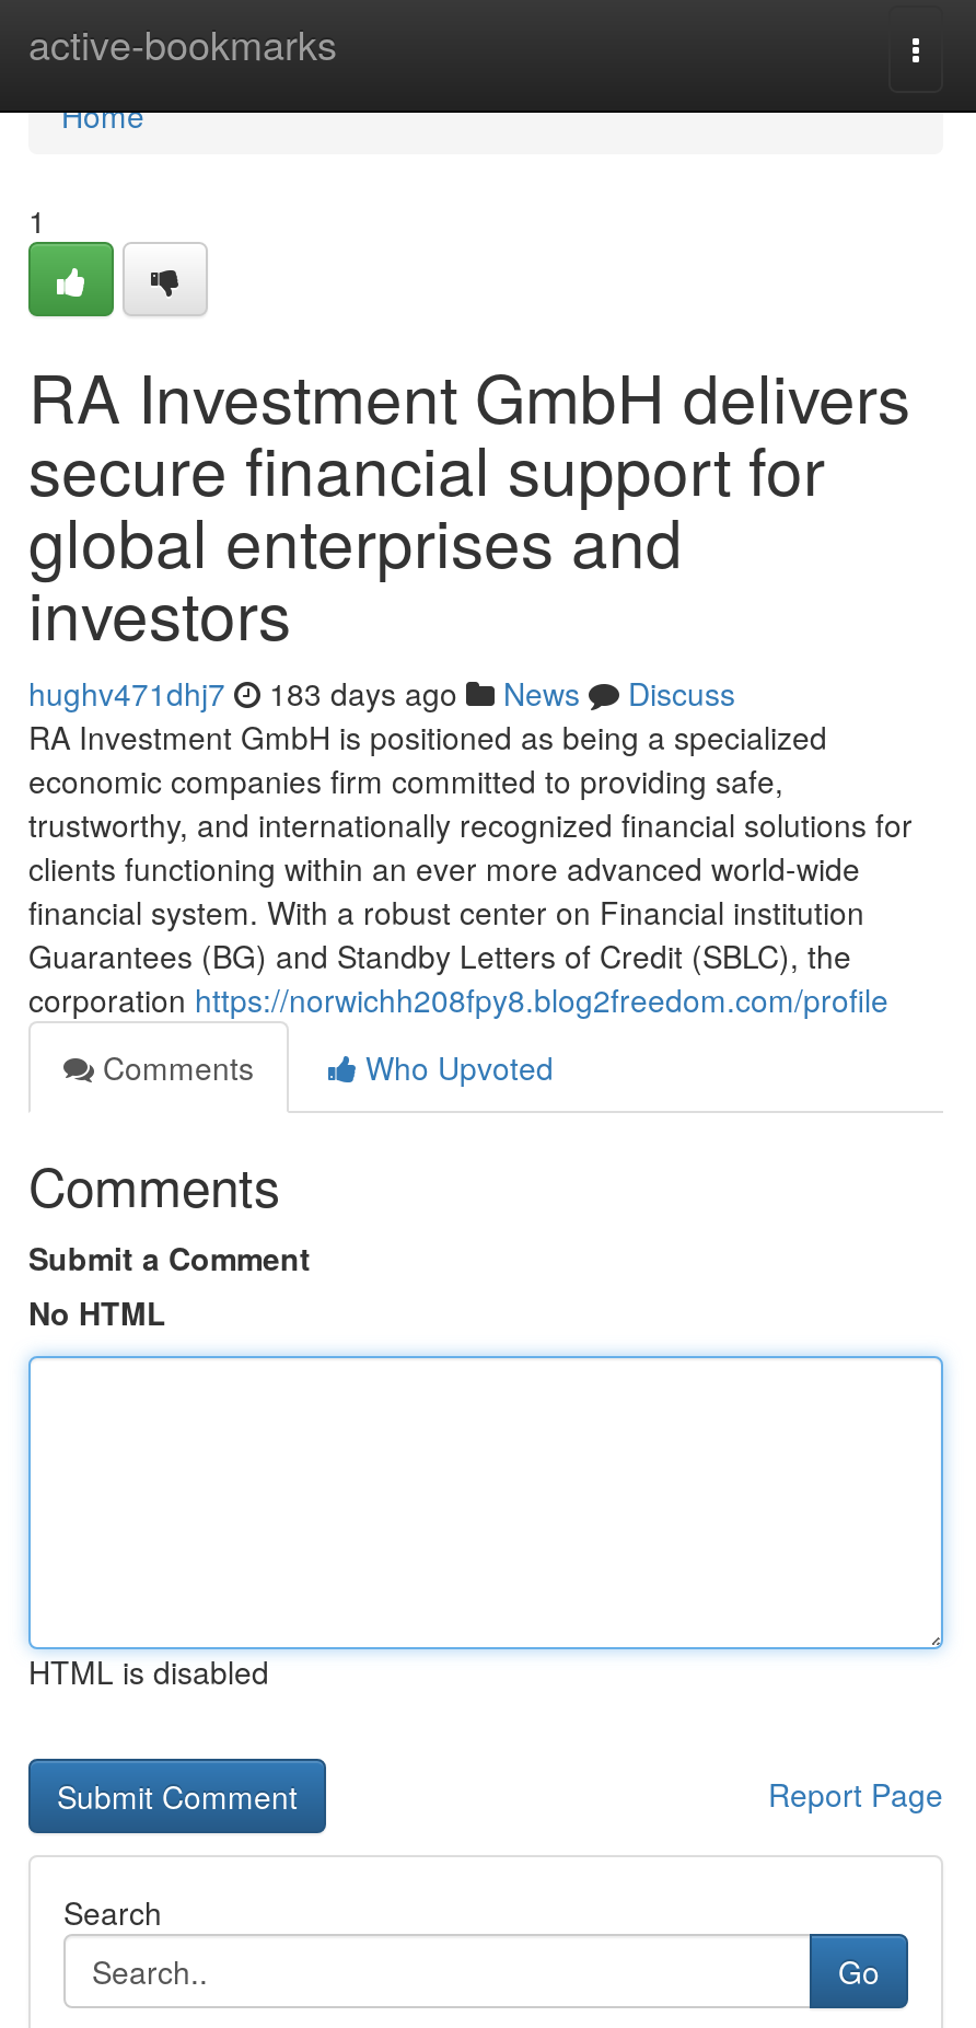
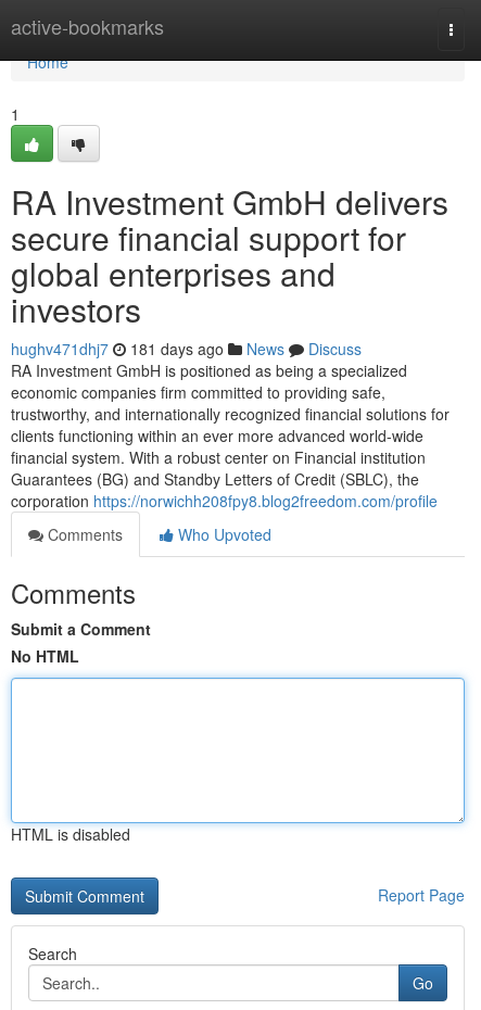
[28,671,735,715] hughv471dhj7 183 days ago News Discuss -> [11,338,362,359] hughv471dhj7 181 days ago News Discuss

